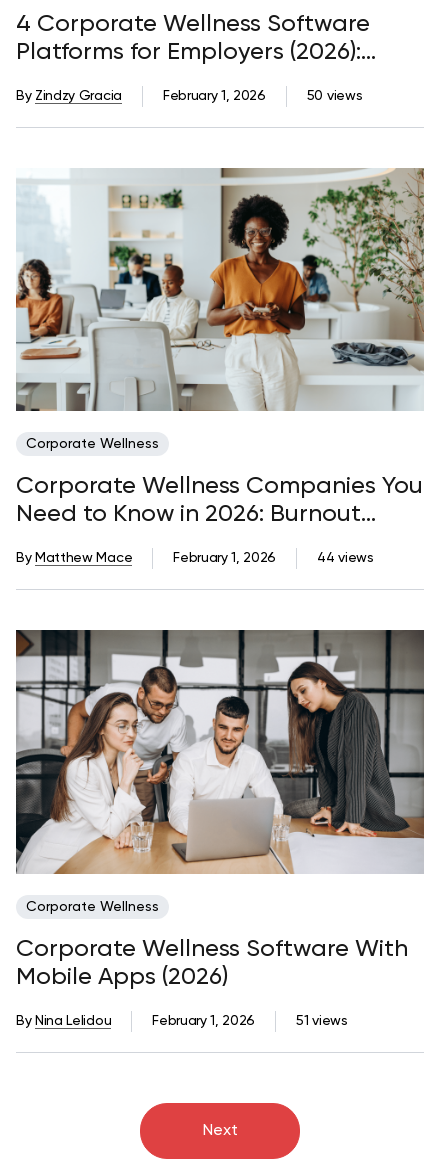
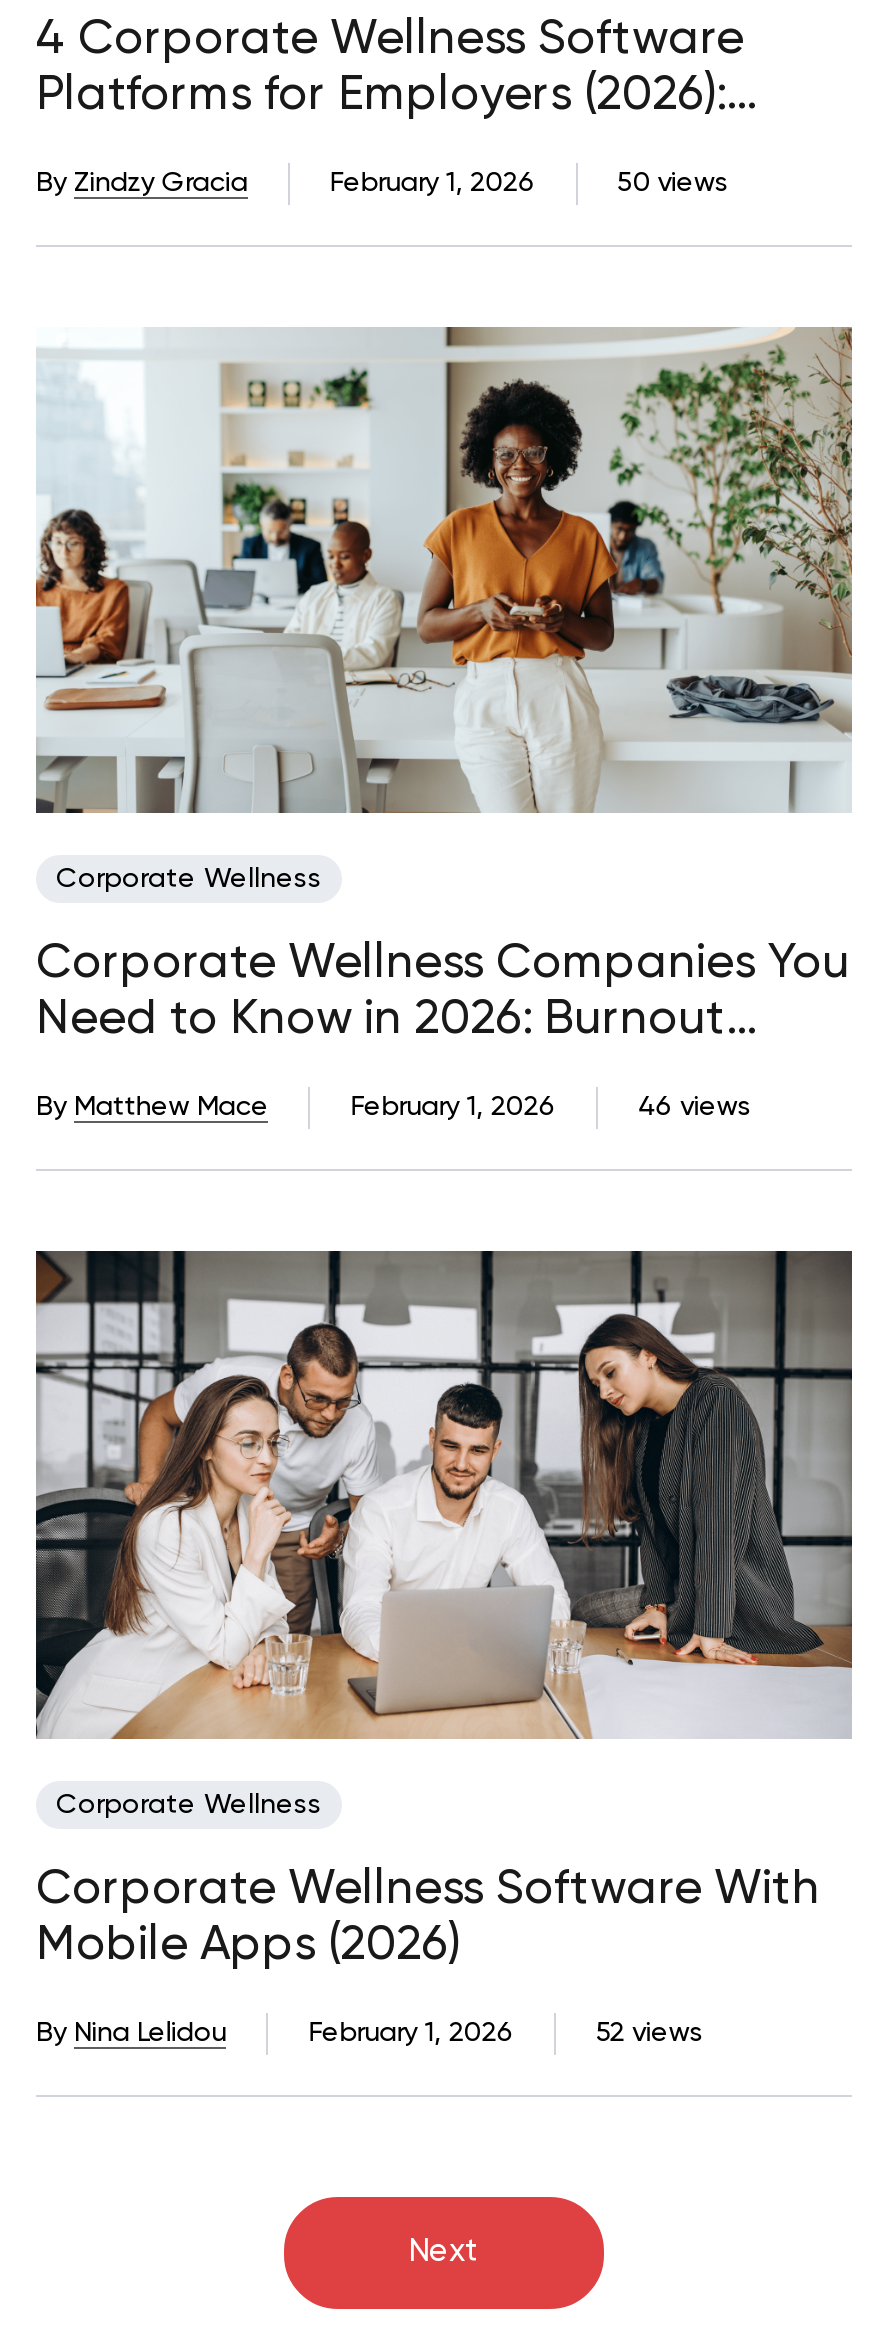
[317,551,374,565] 44 views -> [638,1093,751,1121] 46 views
[296,1014,348,1028] 51 views -> [596,2019,703,2047] 52 views

